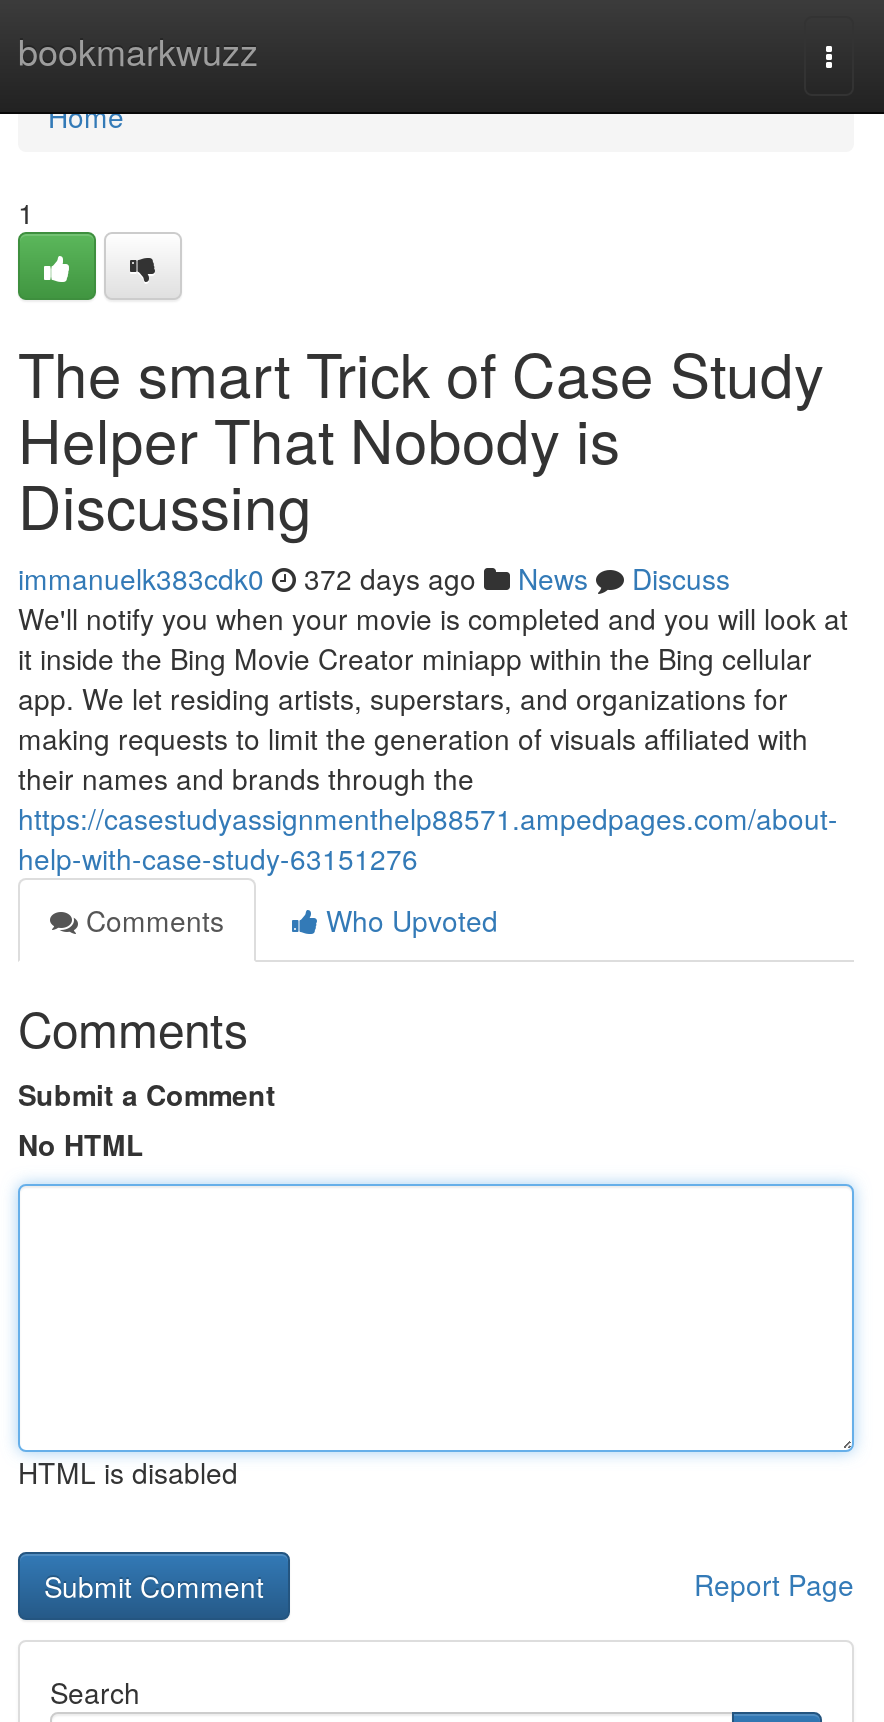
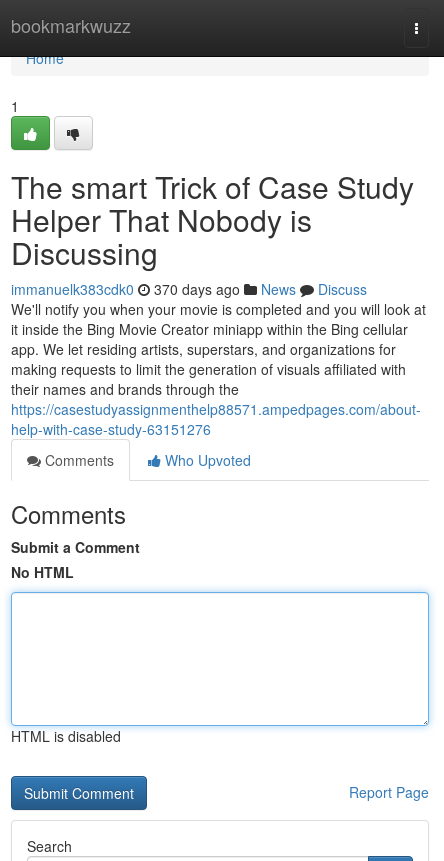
[18,558,730,598] immanuelk383cdk0 372 days ago News Discuss -> [11,279,367,299] immanuelk383cdk0 370 days ago News Discuss

